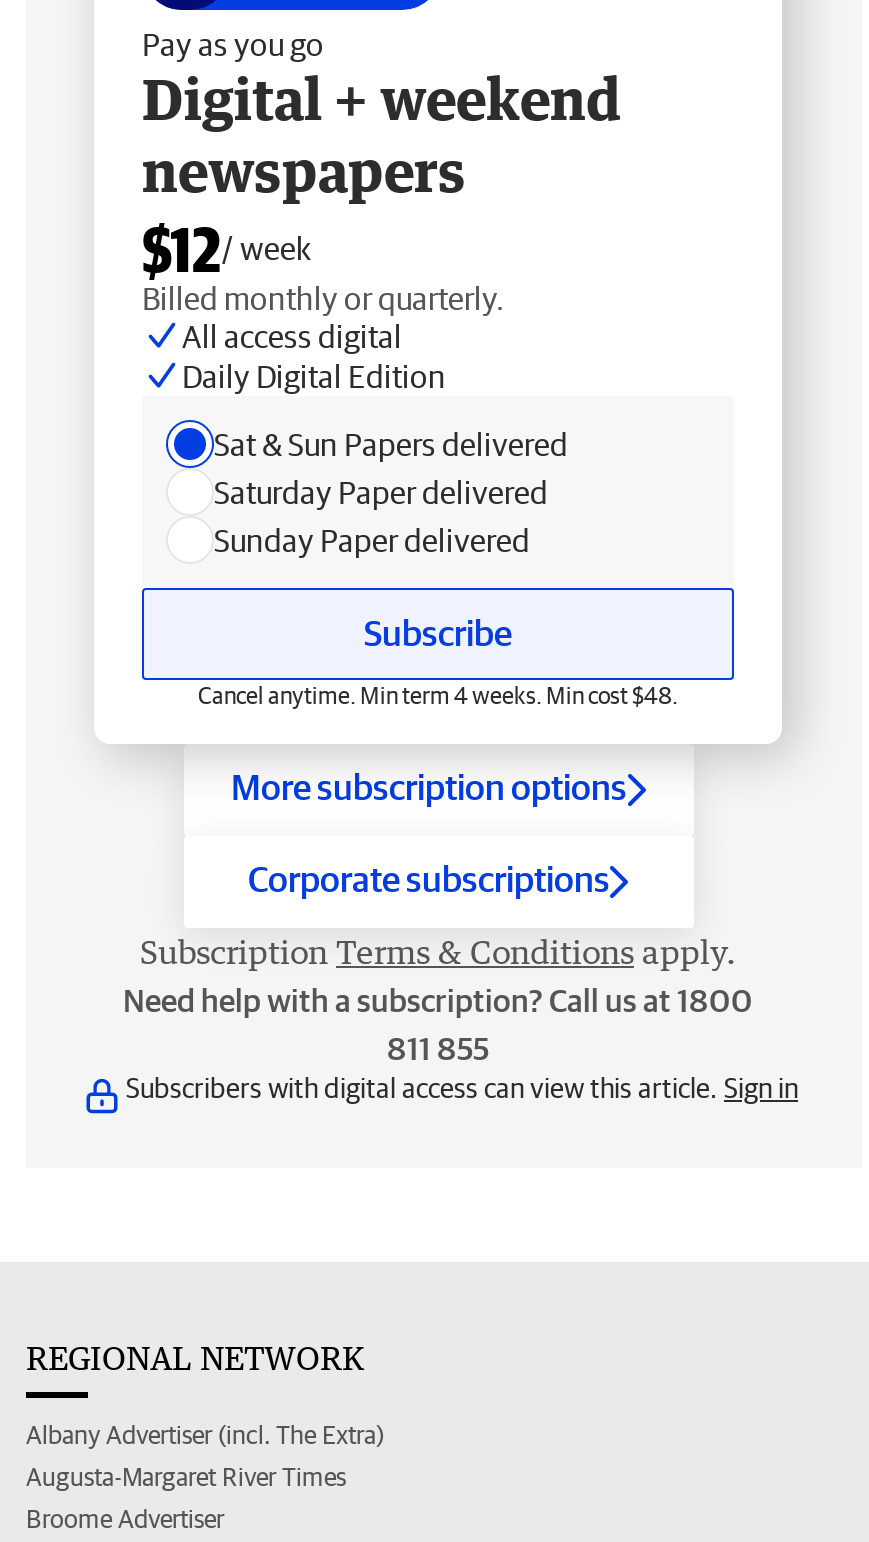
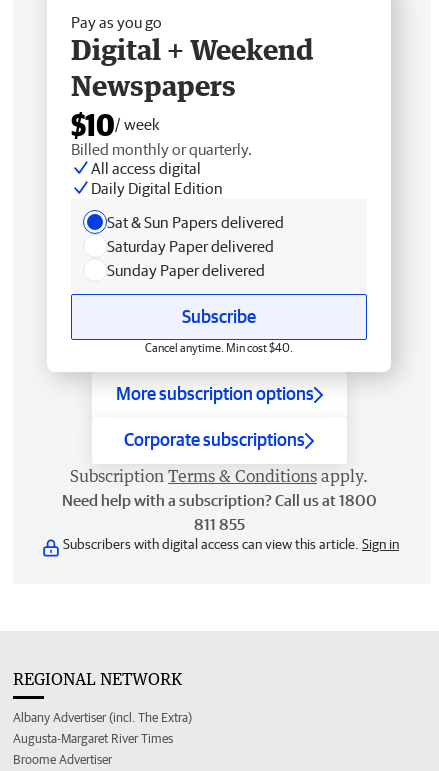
[142,64,622,284] Digital + weekend | newspapers | $12/ week -> [71,32,314,142] Digital + Weekend | Newspapers | $10/ week
[198,682,678,708] Cancel anytime. Min term 4 weeks. Min cost $48. -> [145,341,293,354] Cancel anytime. Min cost $40.

